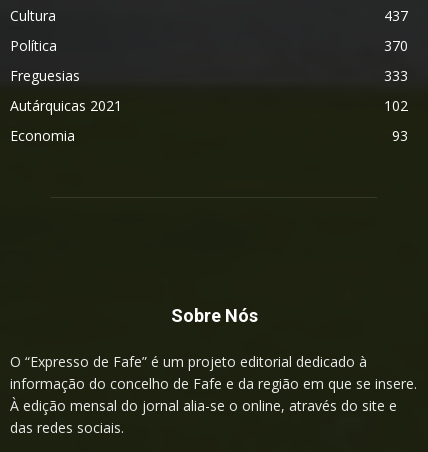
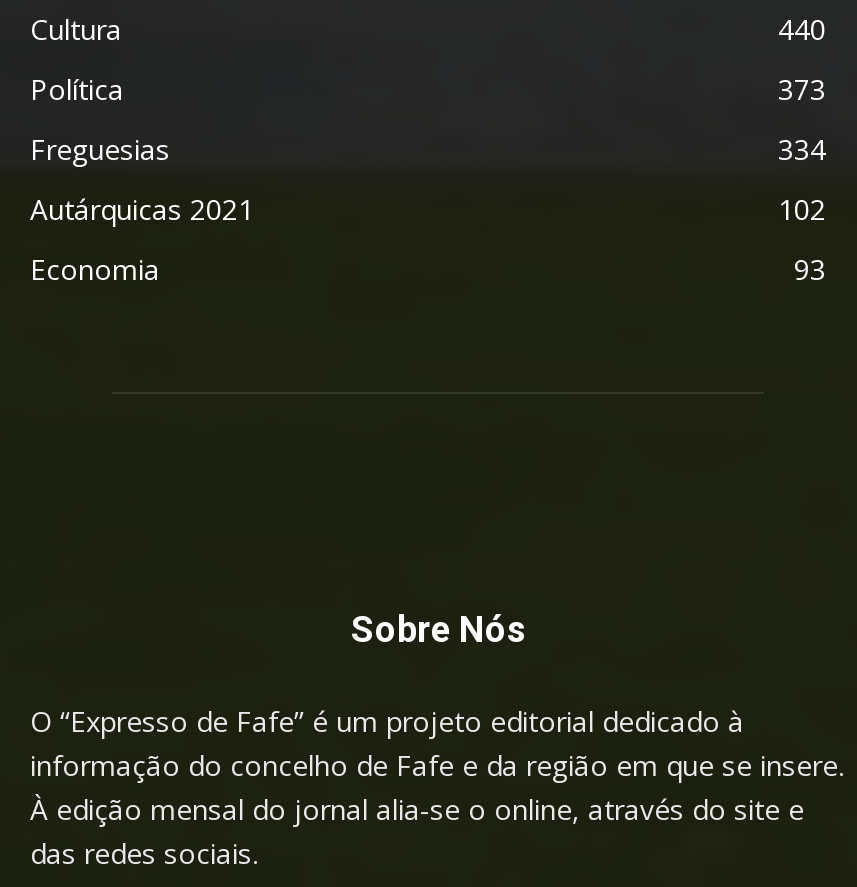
[384,6,408,25] 437 -> [778,11,826,49] 440
[384,36,408,55] 370 -> [778,71,826,109] 373
[384,66,408,85] 333 -> [778,131,826,169] 334

